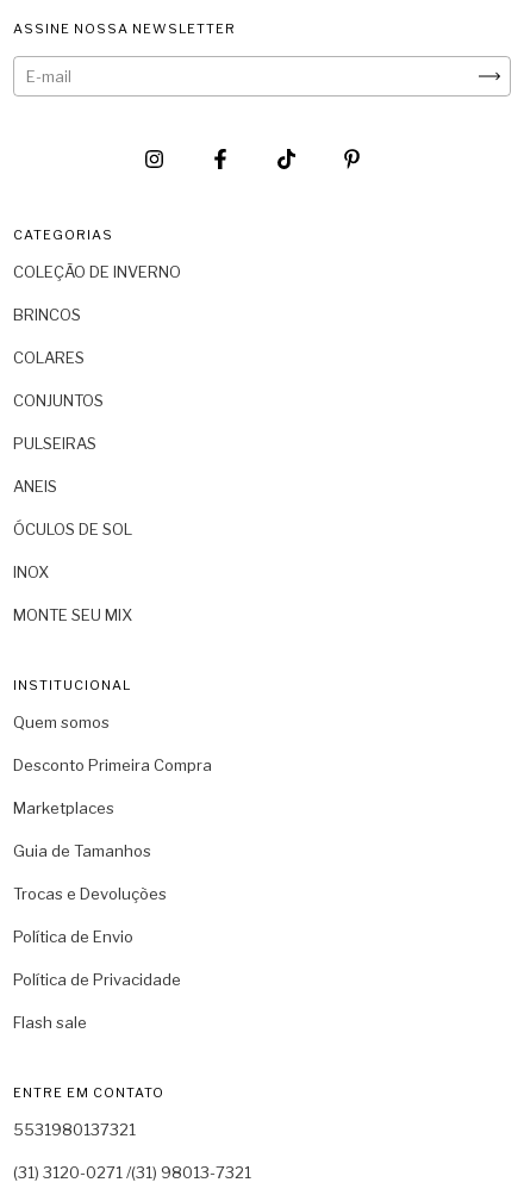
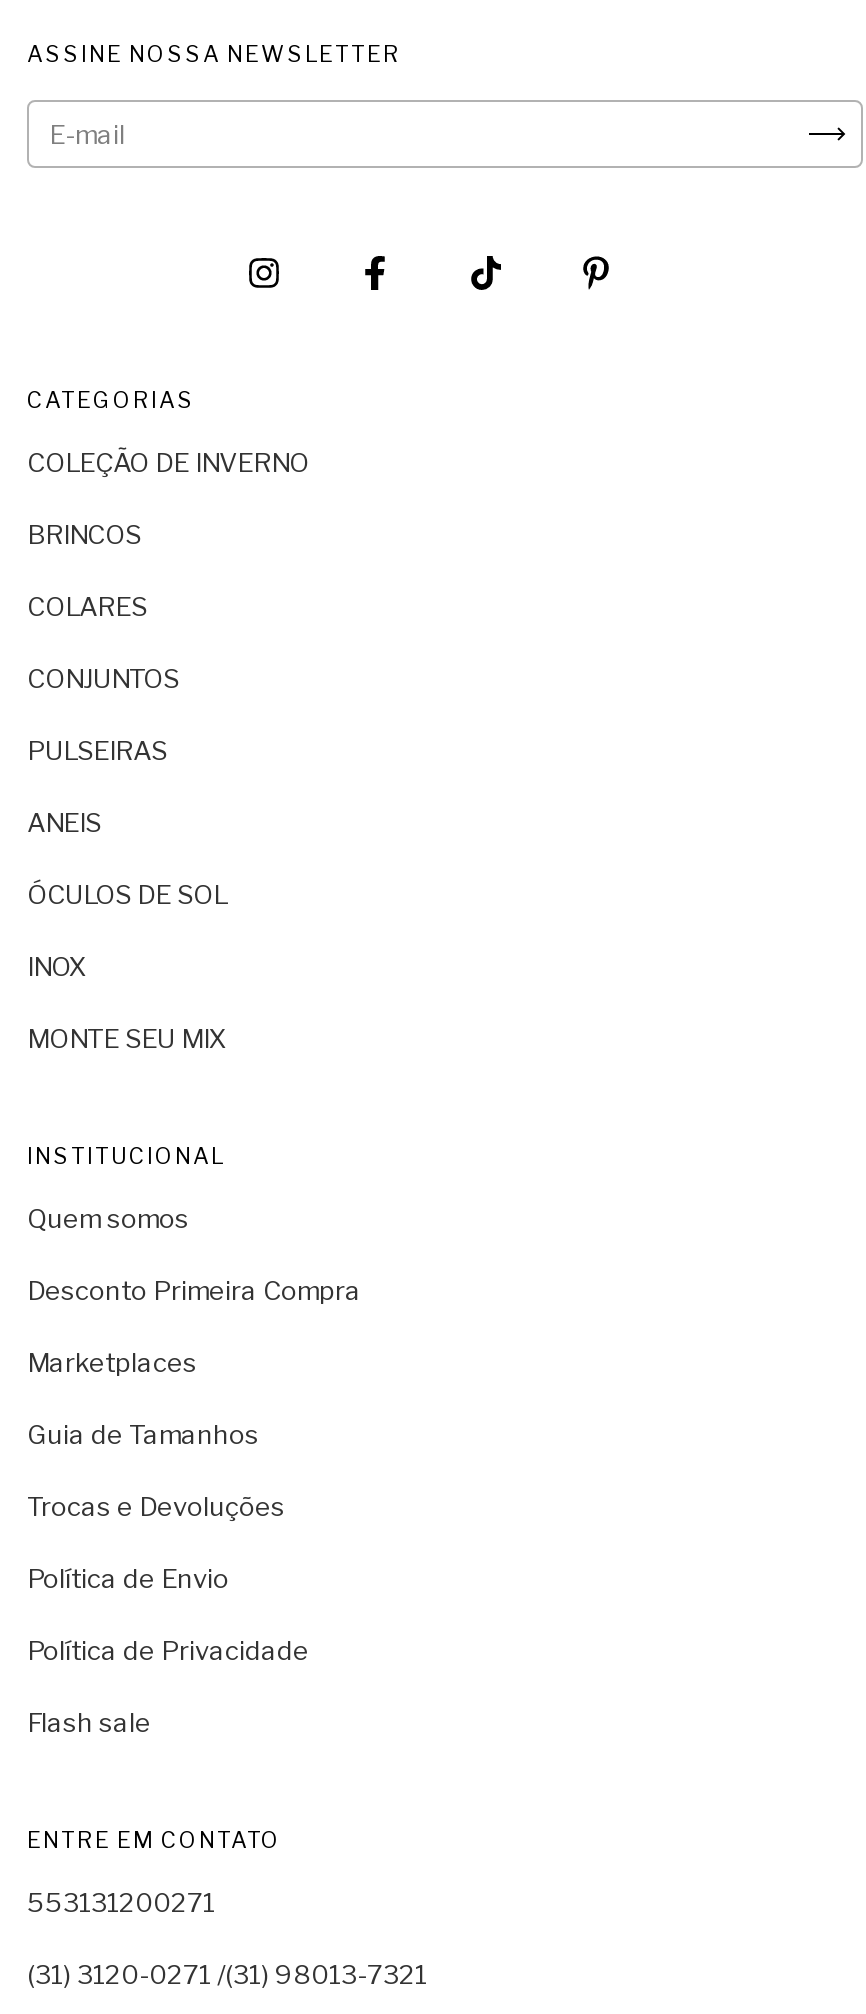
[13,1120,136,1139] 5531980137321 -> [27,1887,215,1919] 553131200271

